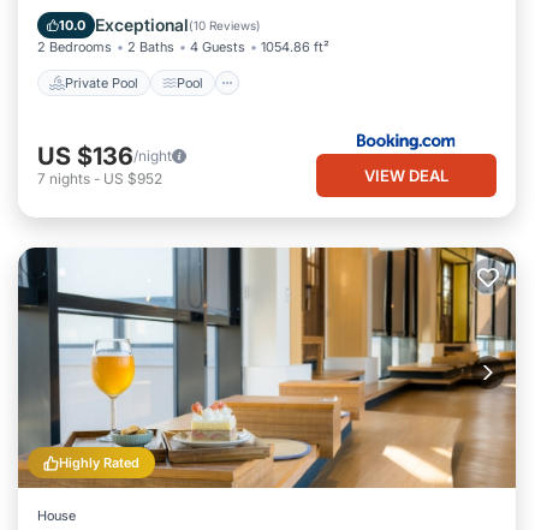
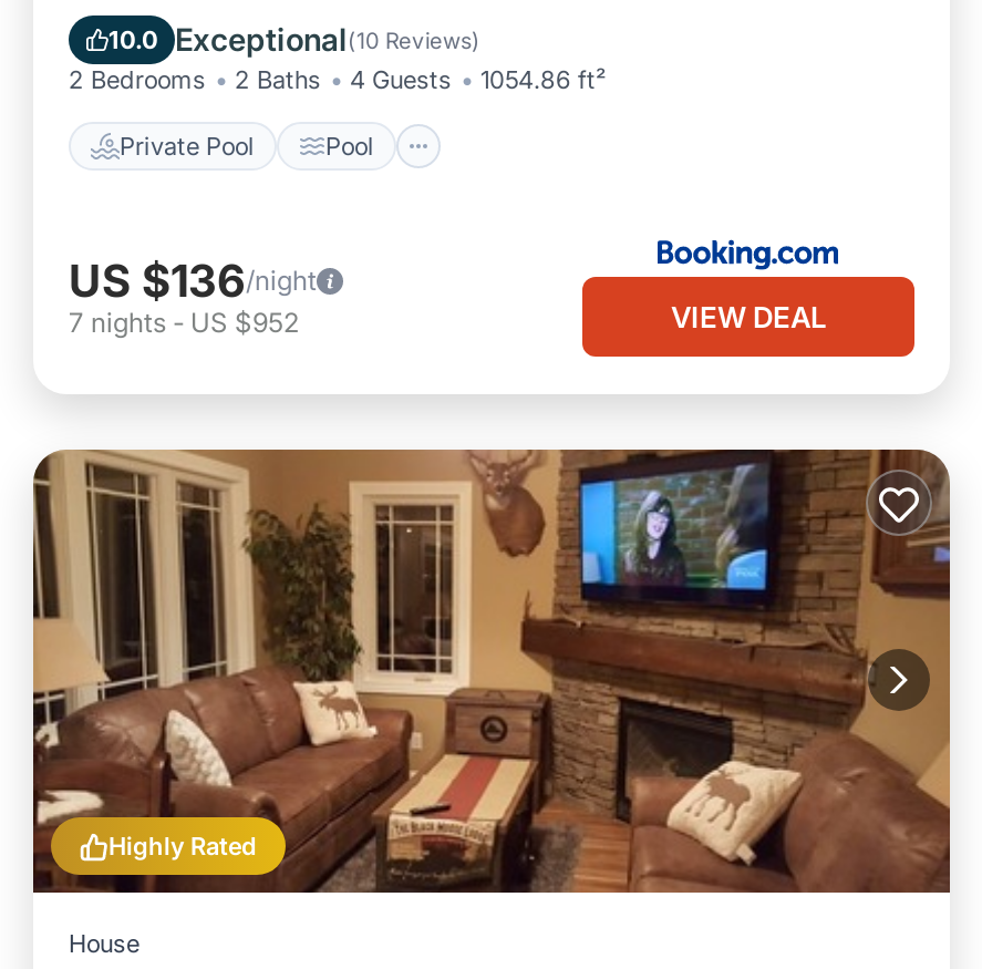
[17,246,517,489] [image] -> [31,447,952,895] [image]

